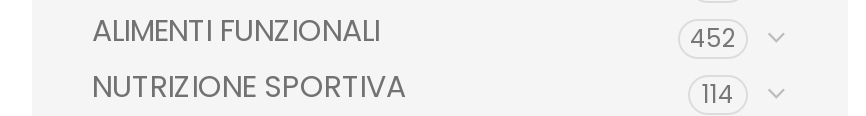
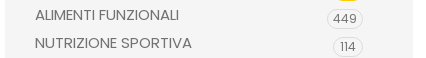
[690,21,736,55] 452 -> [333,10,357,27] 449

